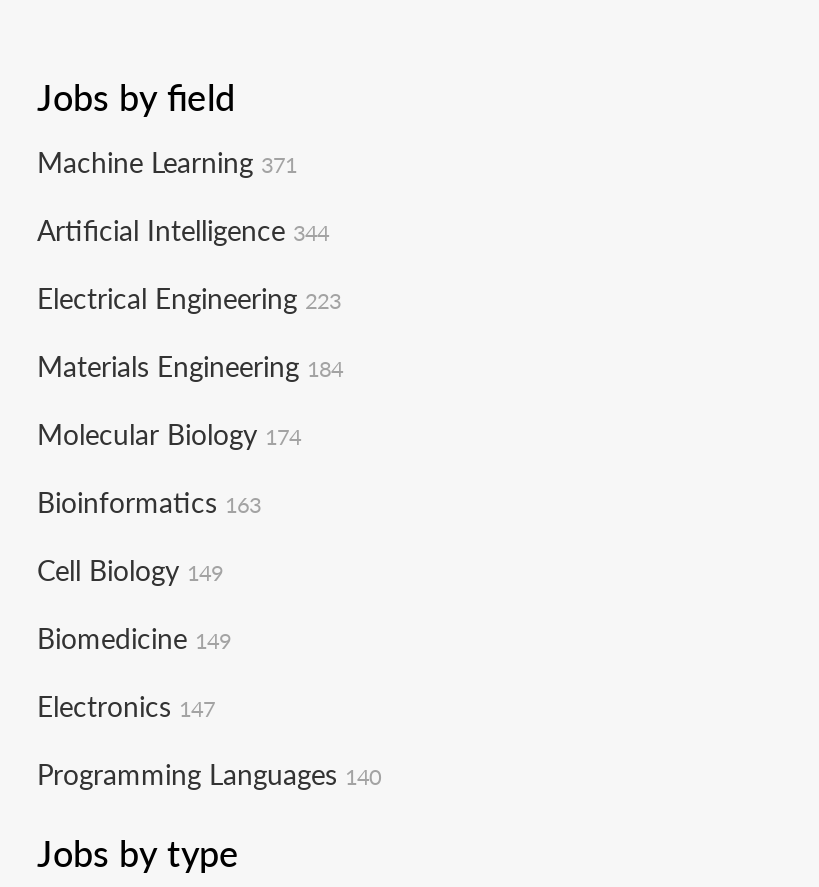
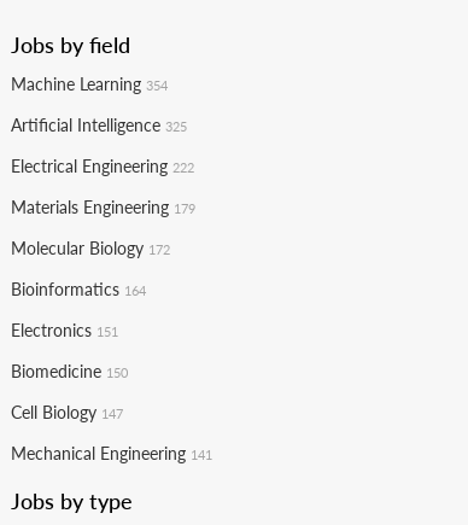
[37,141,297,181] Machine Learning 371 -> [11,71,168,95] Machine Learning 354
[37,209,329,249] Artificial Intelligence 344 -> [11,112,187,136] Artificial Intelligence 325
[37,277,341,317] Electrical Engineering 223 -> [11,153,194,177] Electrical Engineering 222
[37,345,343,385] Materials Engineering 184 -> [11,194,195,218] Materials Engineering 179
[37,413,301,453] Molecular Biology 174 -> [11,235,170,259] Molecular Biology 172
[37,481,261,521] Bioinformatics 163 -> [11,276,146,301] Bioinformatics 164
[37,549,223,589] Cell Biology 149 -> [11,317,118,342] Electronics 151
[37,617,231,657] Biomedicine 149 -> [11,358,128,383] Biomedicine 150
[37,685,215,725] Electronics 147 -> [11,399,123,424] Cell Biology 147
[37,753,381,793] Programming Languages 140 -> [11,441,212,465] Mechanical Engineering 141

